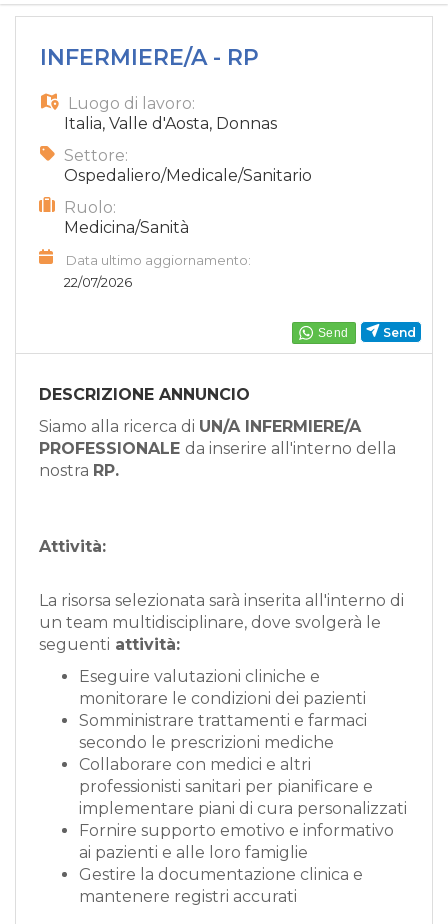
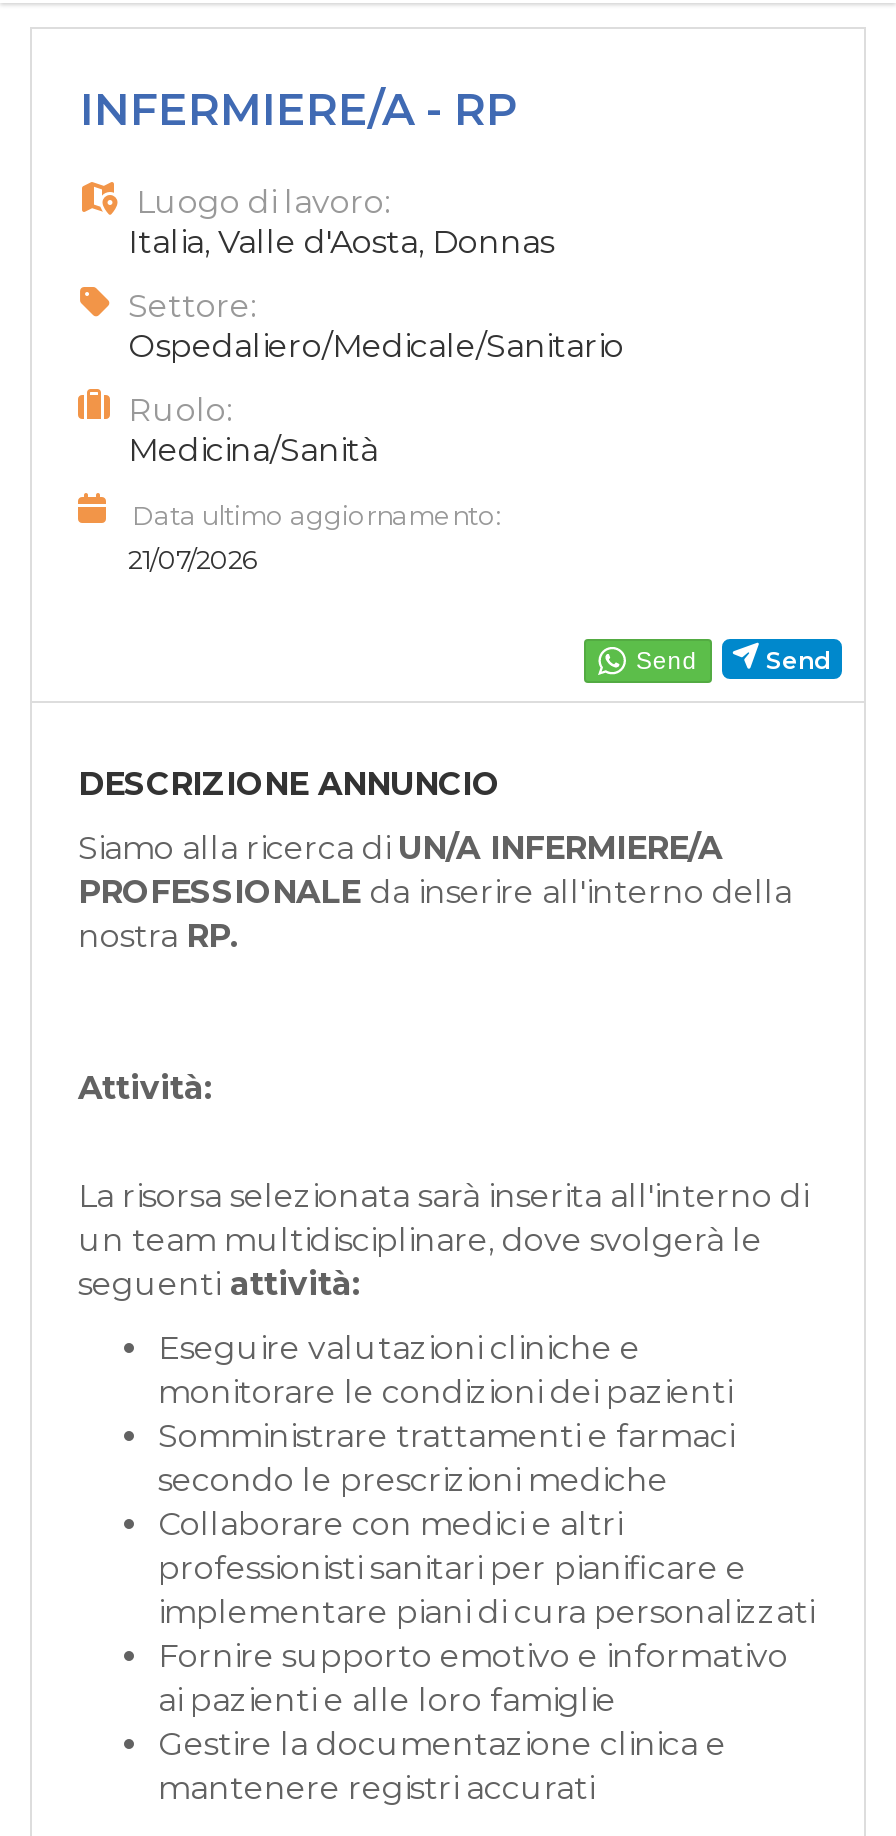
[64,274,132,290] 22/07/2026 -> [128,543,258,575] 21/07/2026

